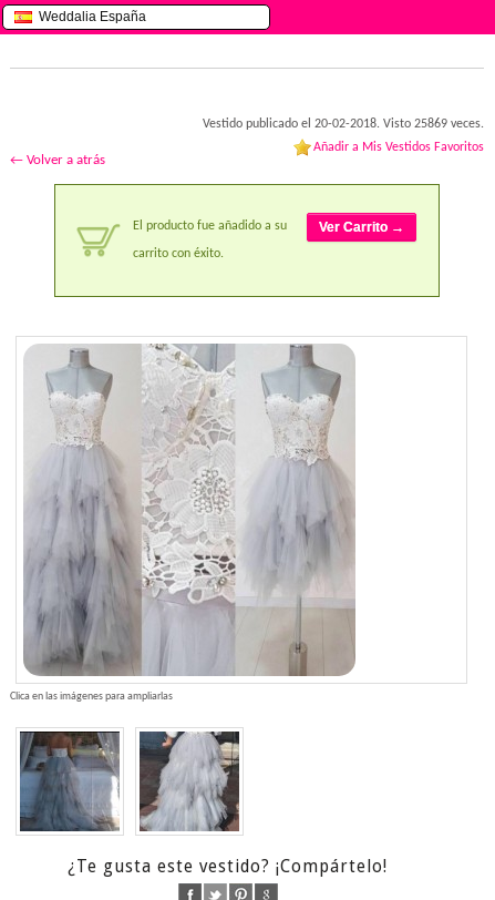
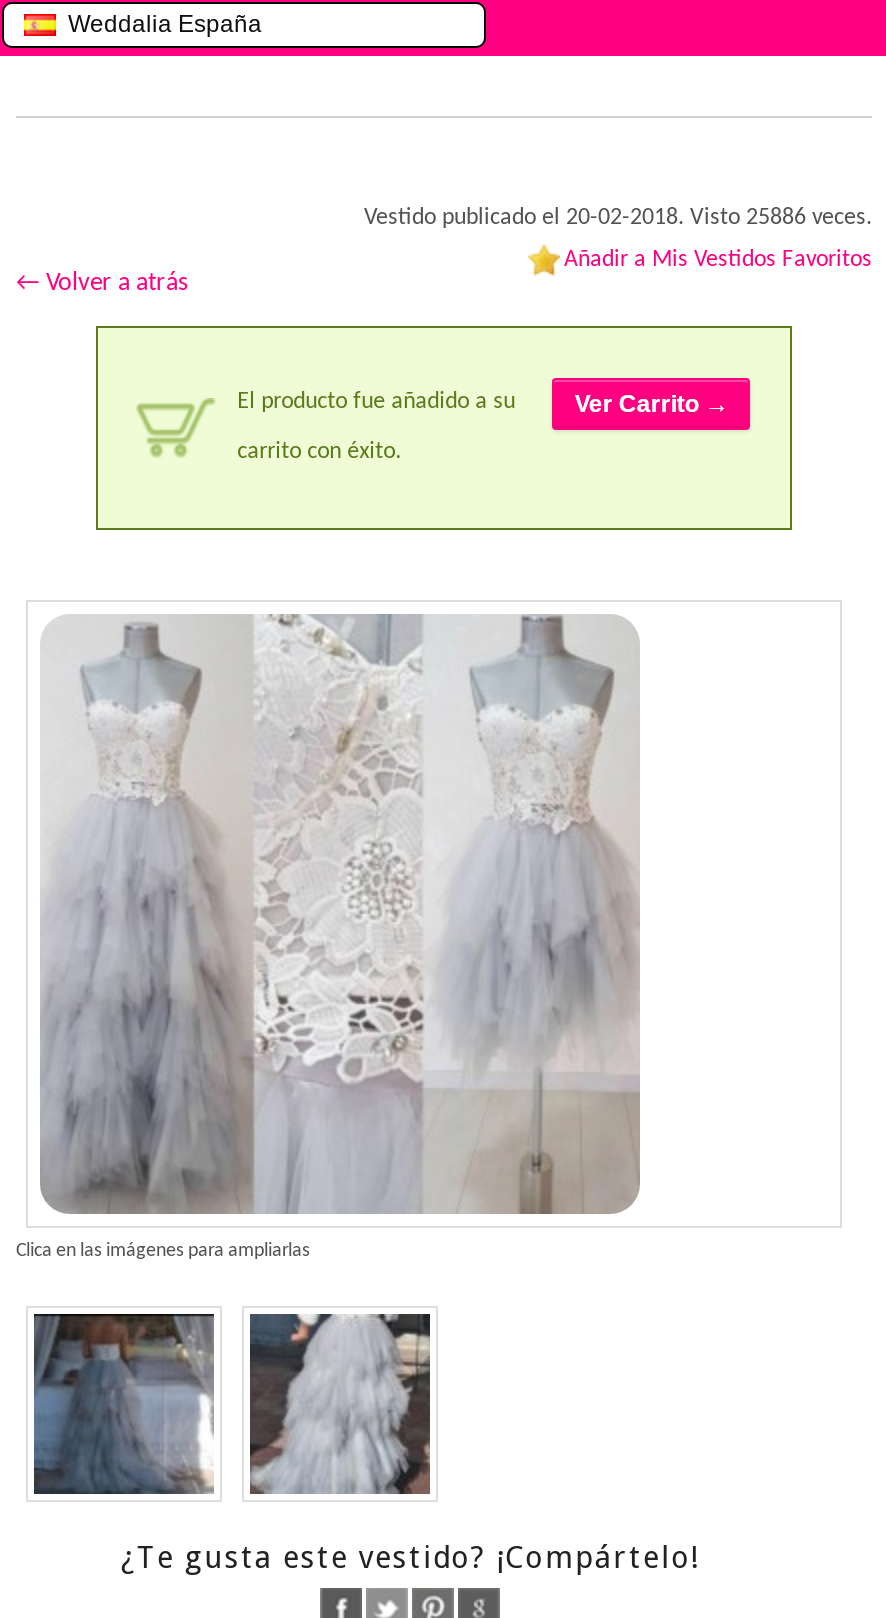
[203,117,484,131] Vestido publicado el 20-02-2018. Visto 25869 veces. -> [364,206,872,230] Vestido publicado el 20-02-2018. Visto 25886 veces.

